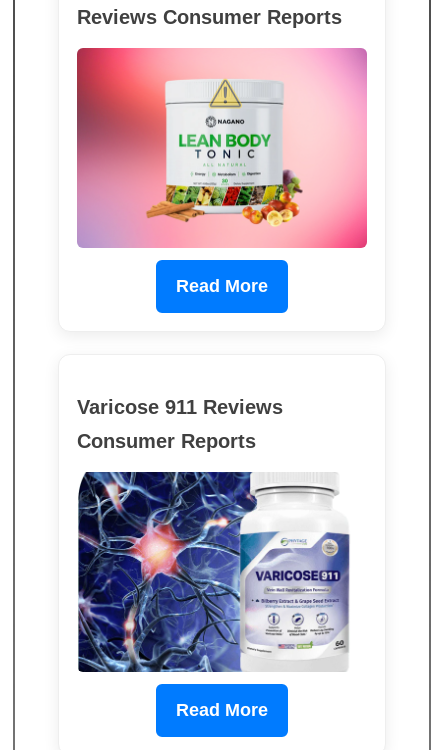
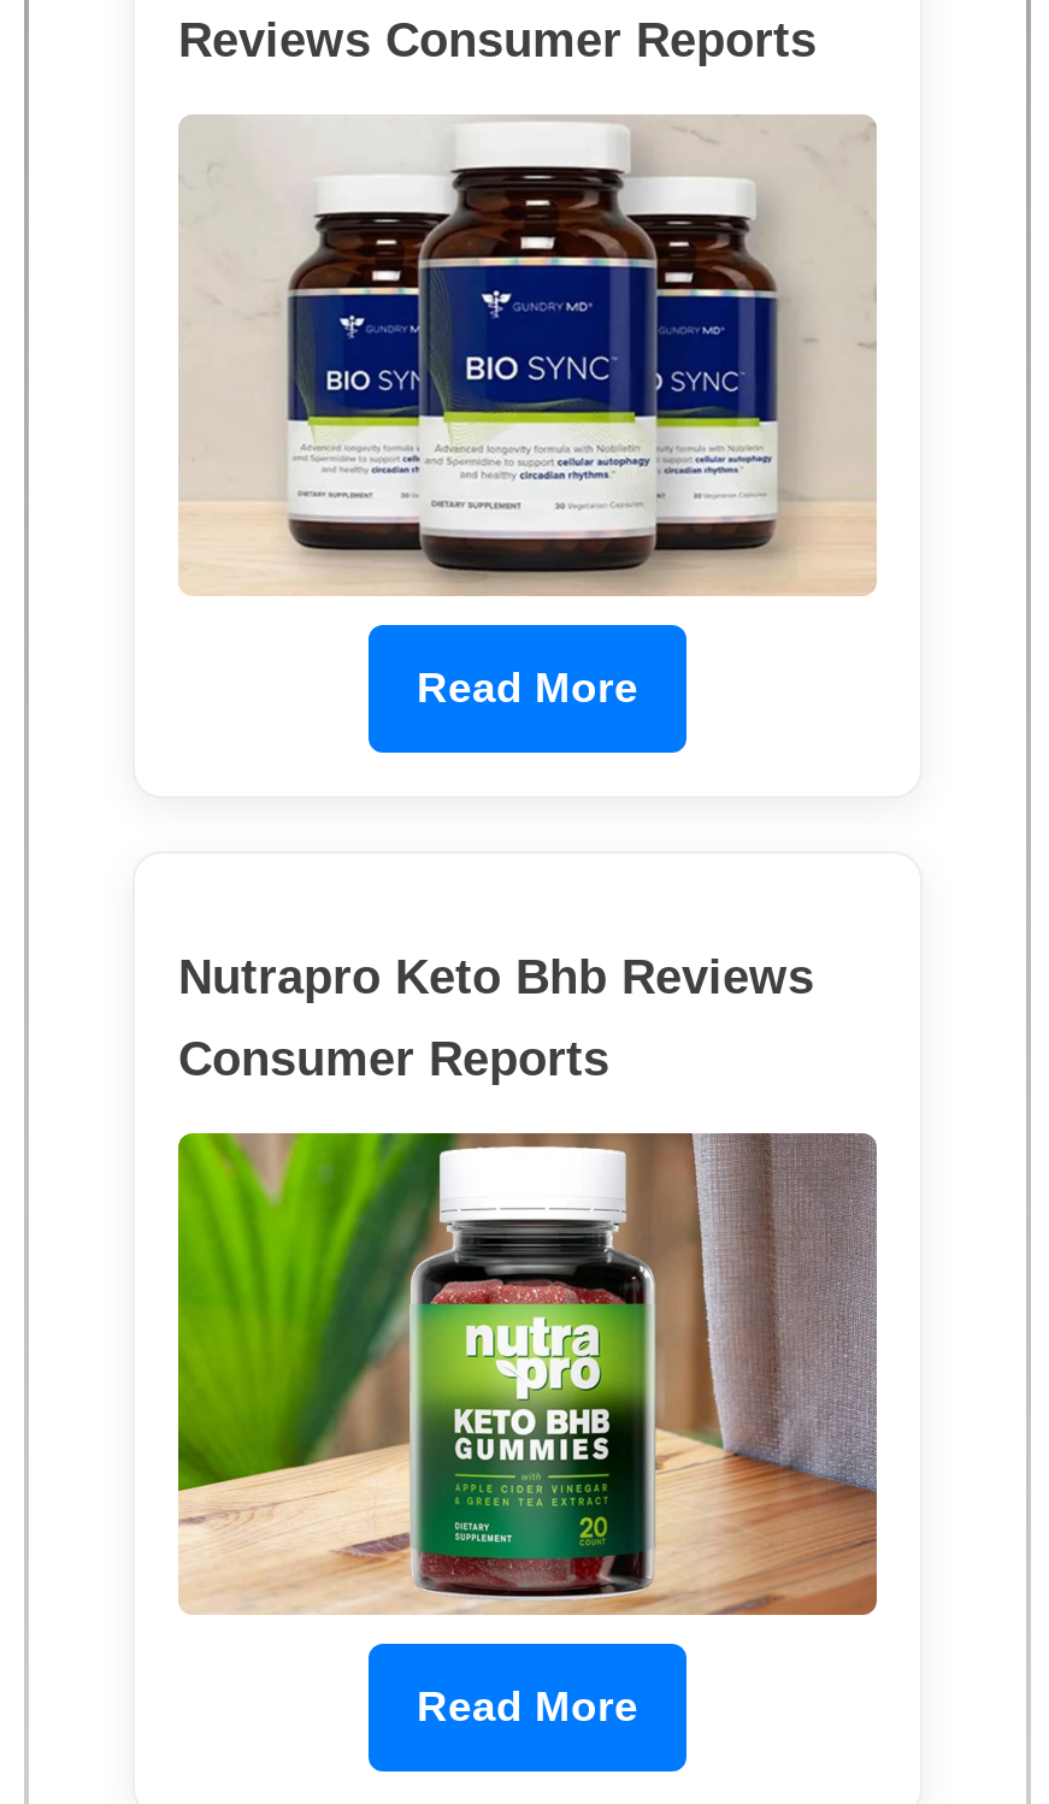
[77,47,367,248] [image] -> [181,113,877,597] [image]
[77,396,283,418] Varicose 911 Reviews -> [178,950,814,1003] Nutrapro Keto Bhb Reviews
[77,471,367,673] [image] -> [176,1130,879,1619] [image]

